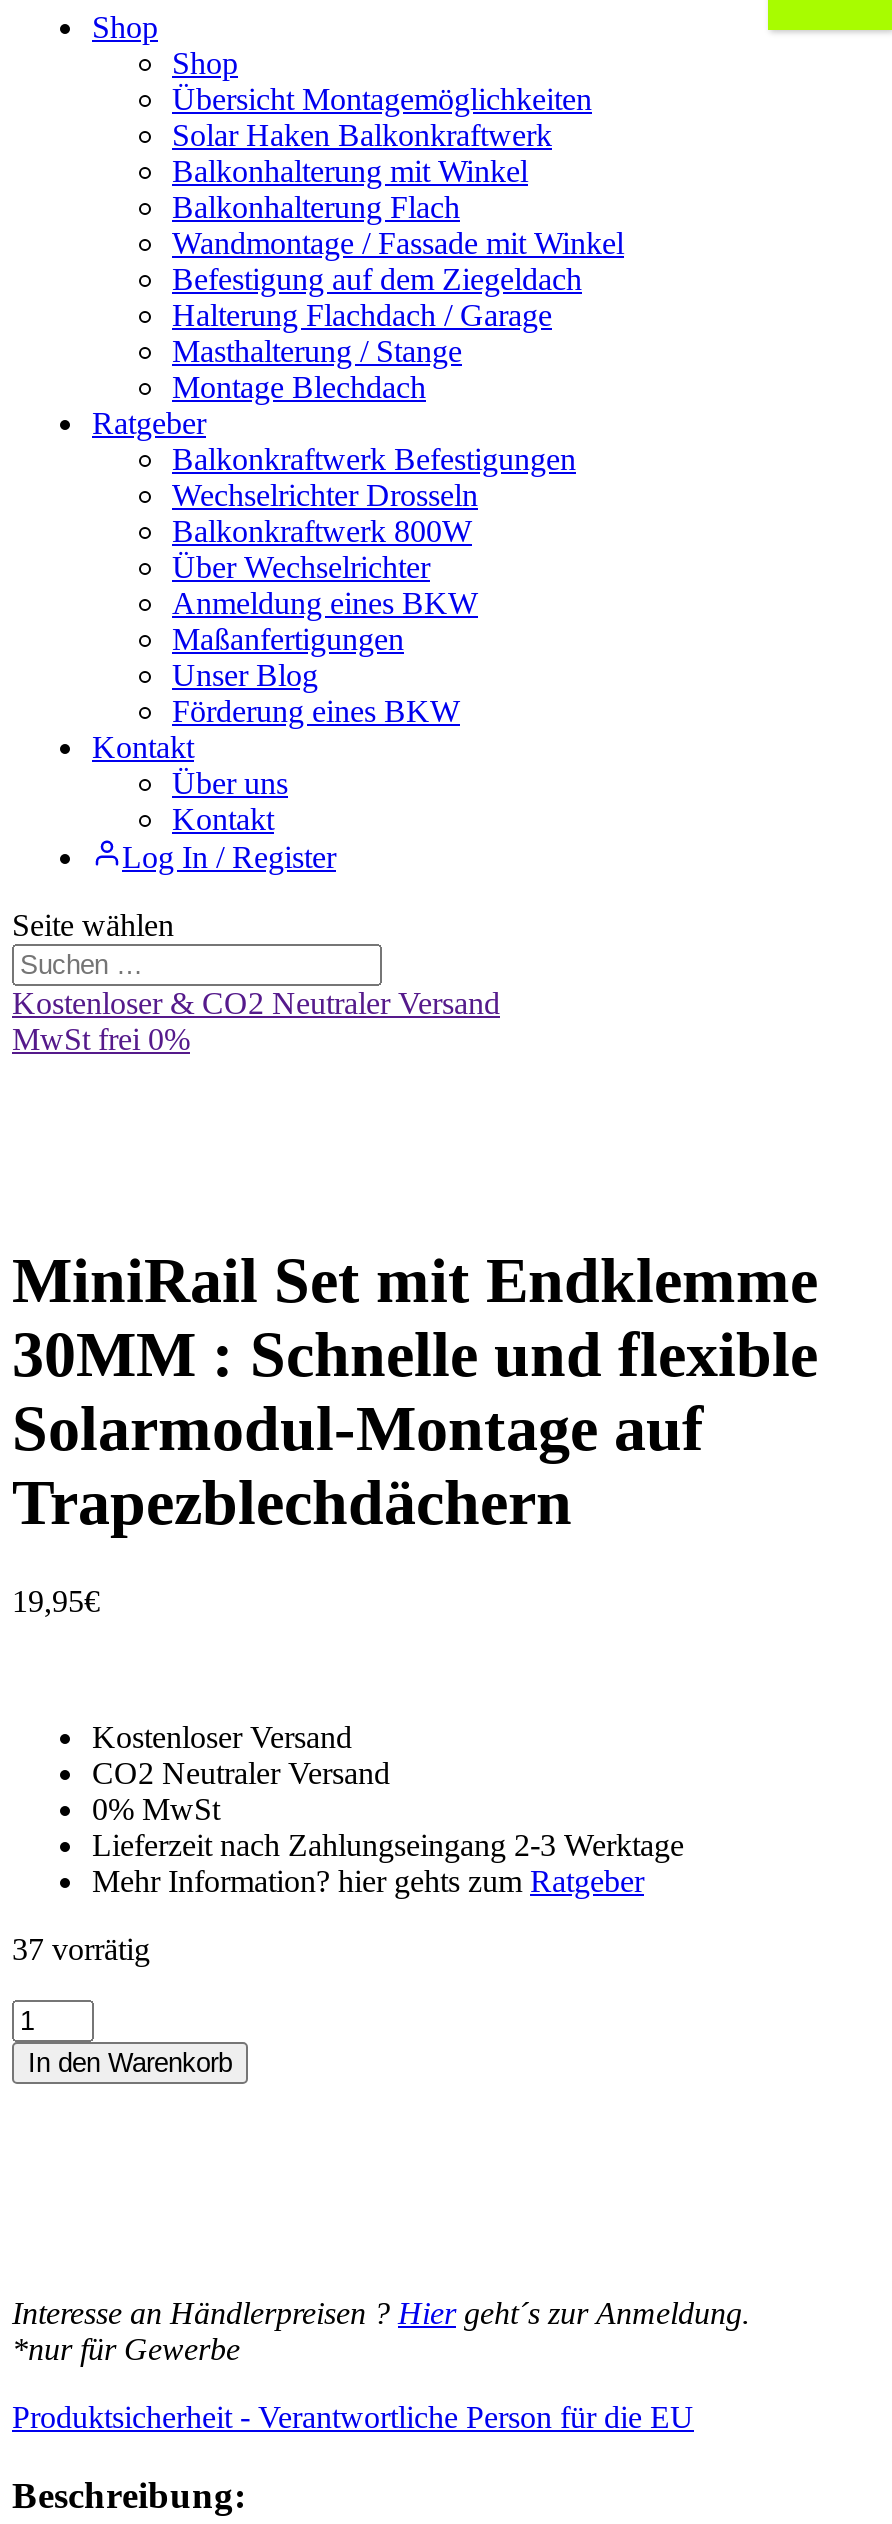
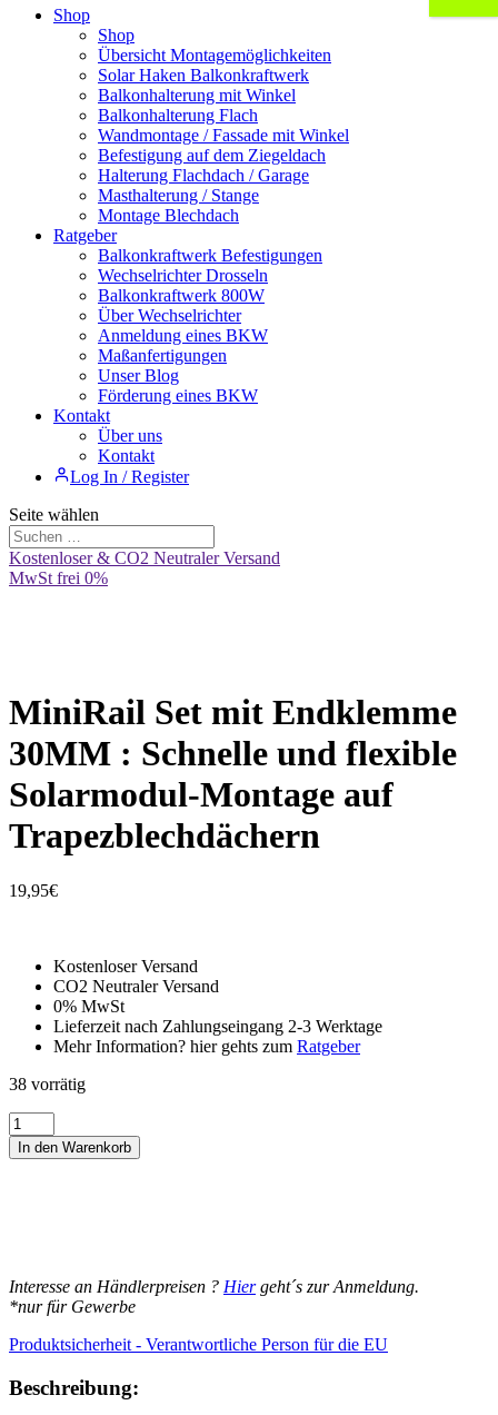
[12,1932,150,1966] 37 vorrätig -> [9,1074,86,1093] 38 vorrätig

